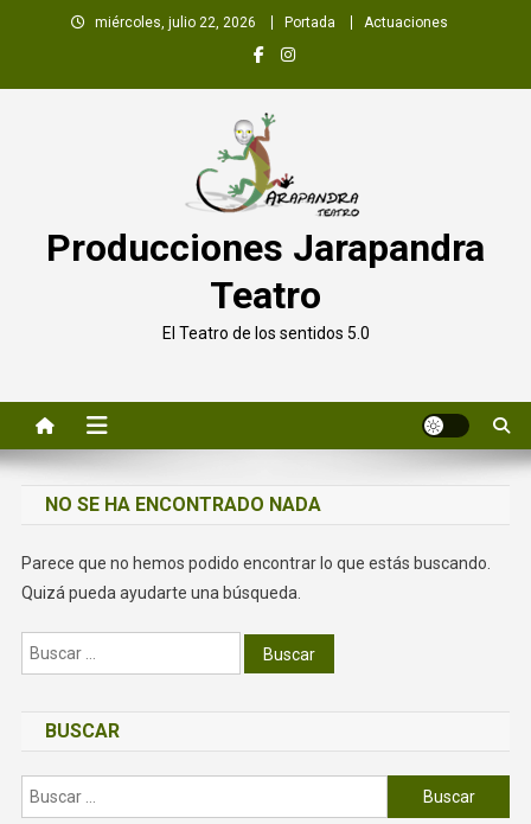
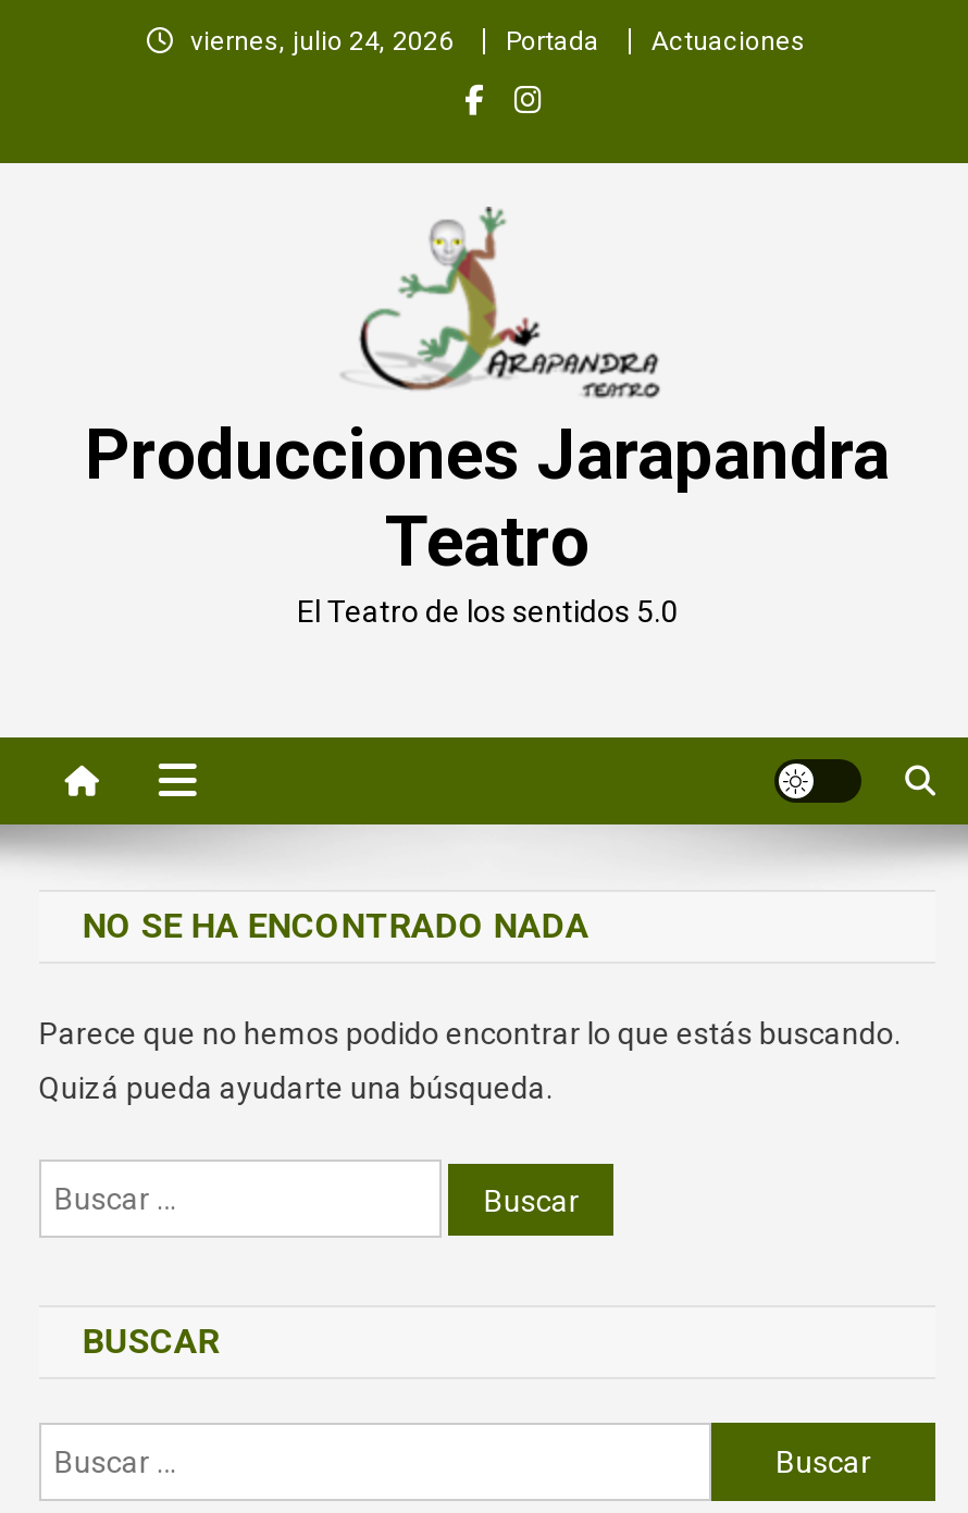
[95,14,256,31] miércoles, julio 22, 2026 -> [190,26,454,57] viernes, julio 24, 2026

